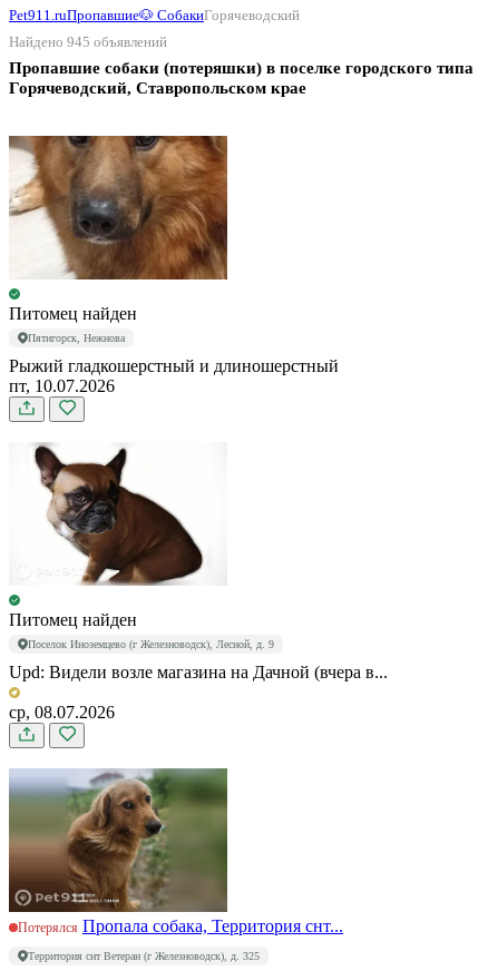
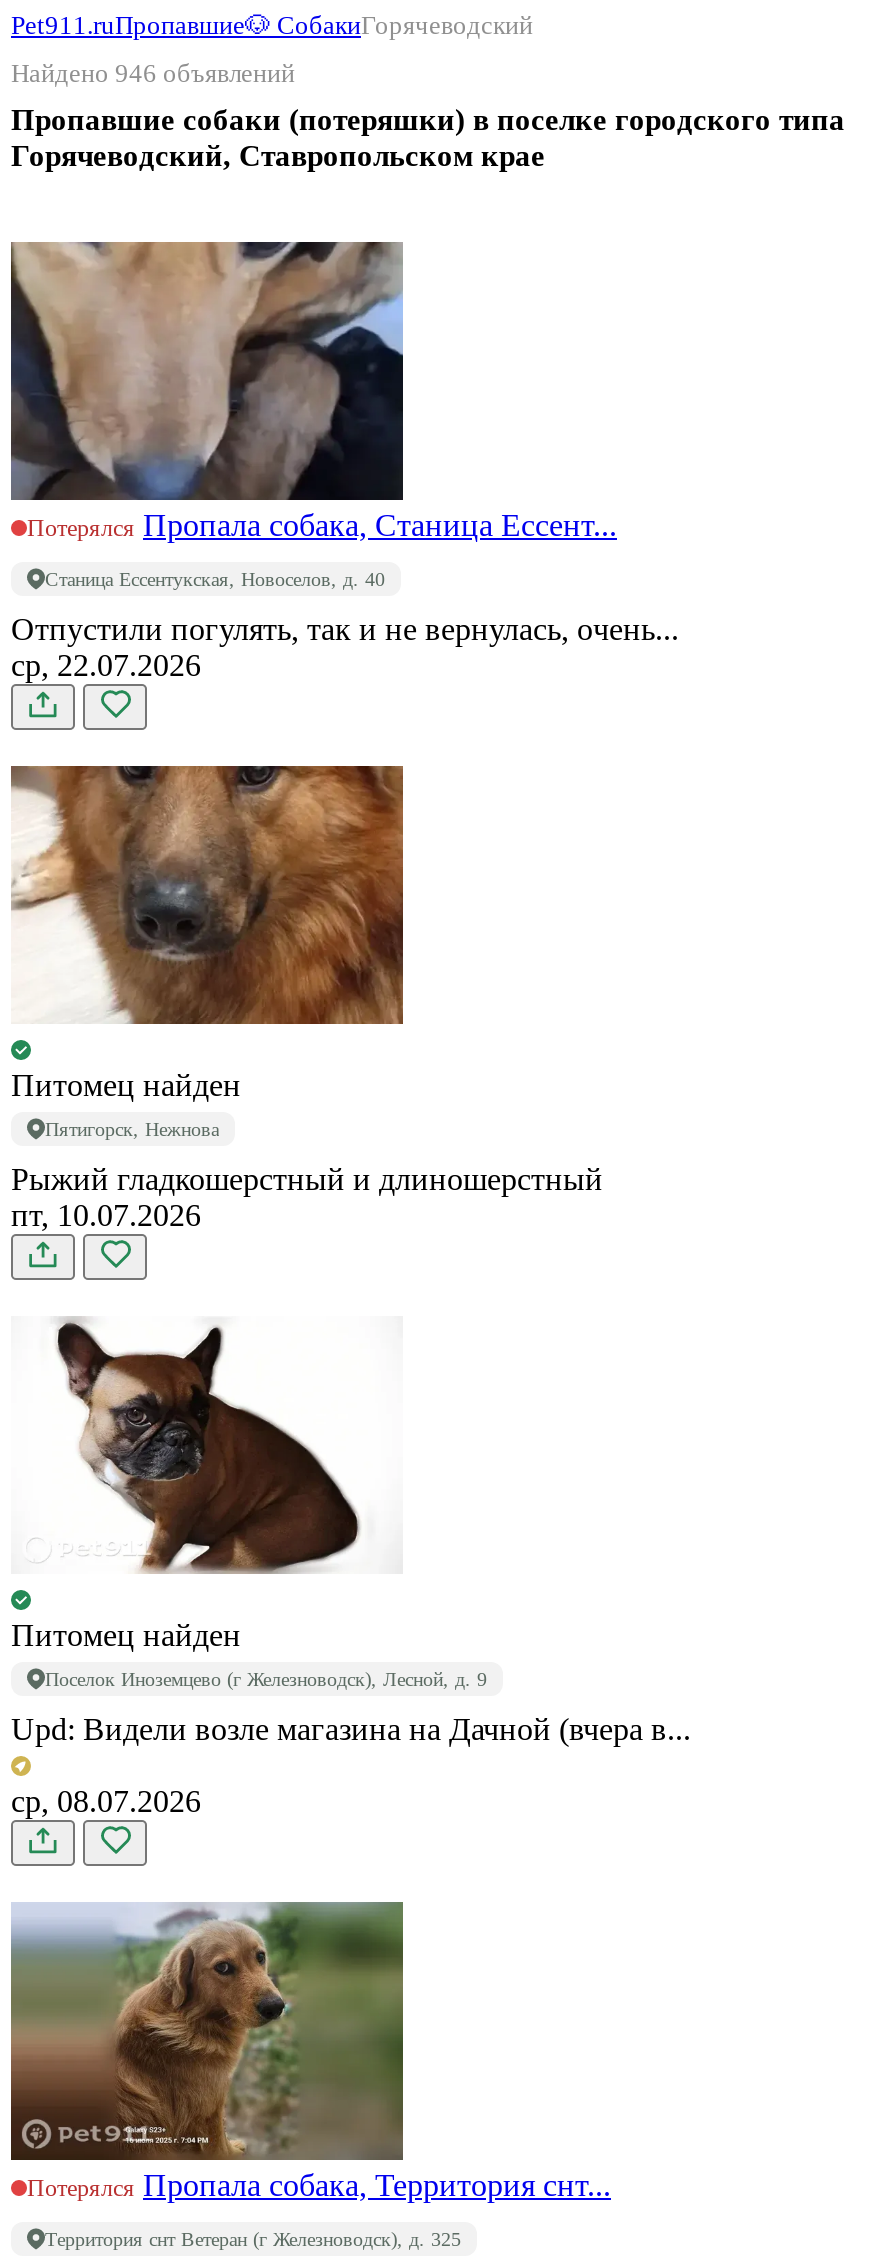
[9,33,167,50] Найдено 945 объявлений -> [11,58,295,88] Найдено 946 объявлений
none -> [9,240,679,682] [image] | Потерялся Пропала собака, Станица Ессент... | Станица Ессентукская, Новоселов, д. 40 | Отпустили погулять, так и не вернулась, очень... | ср, 22.07.2026

